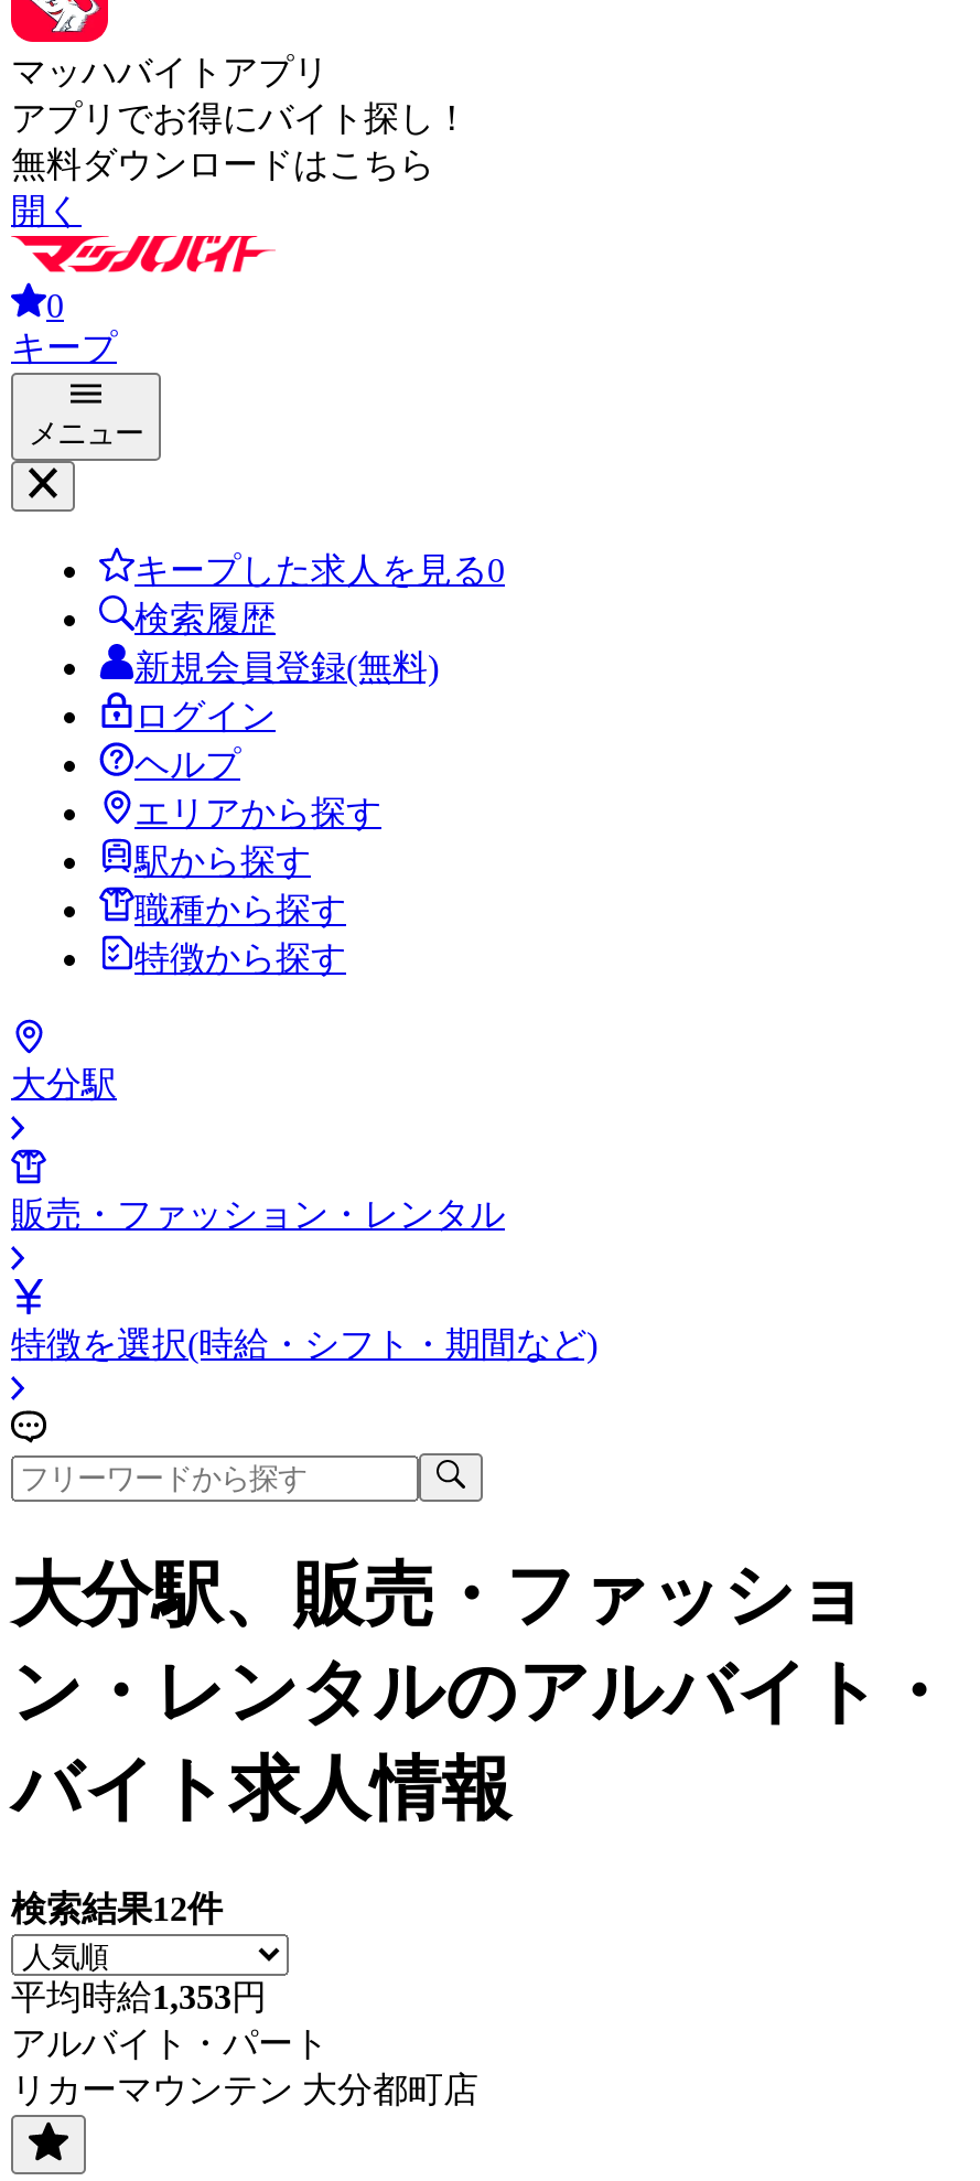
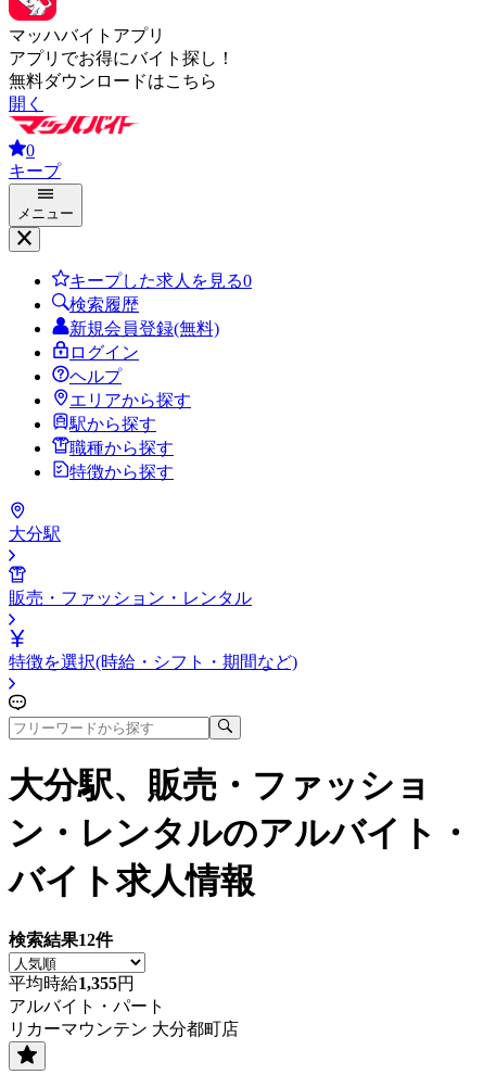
[11,1978,267,2015] 平均時給1,353円 -> [9,974,135,992] 平均時給1,355円

